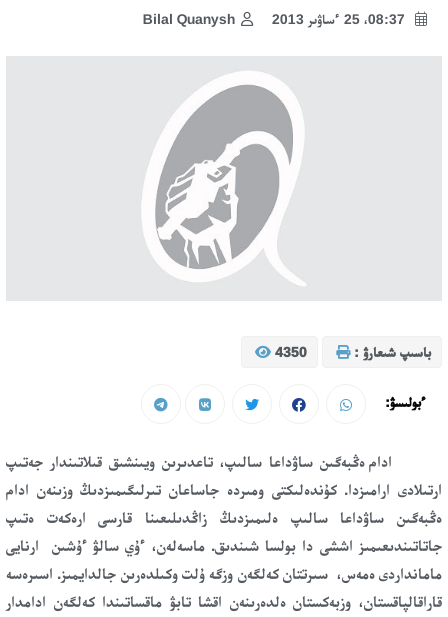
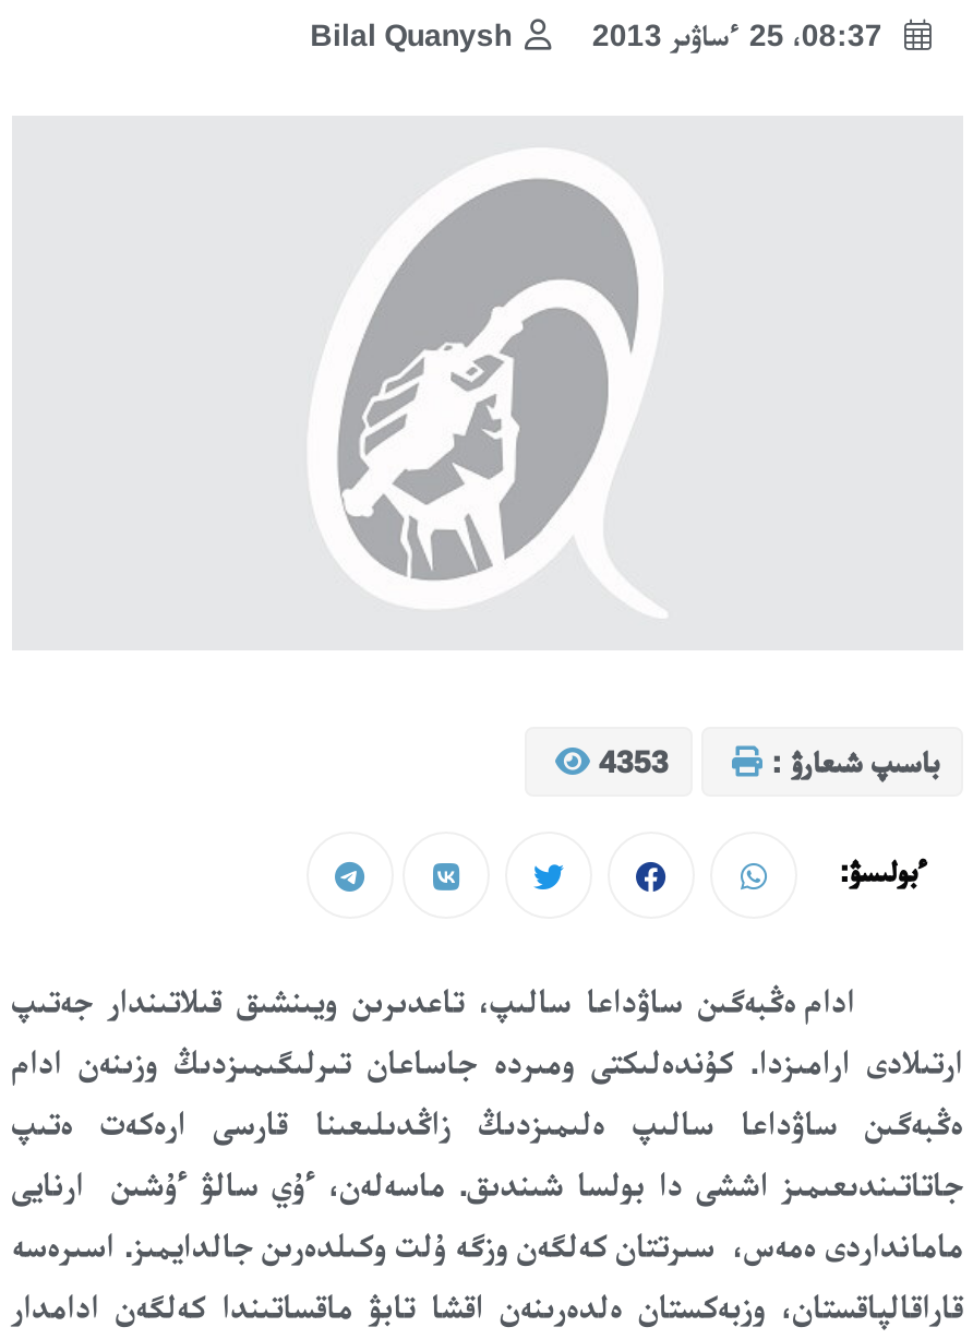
[275,344,307,360] 4350 -> [599,745,669,780] 4353

